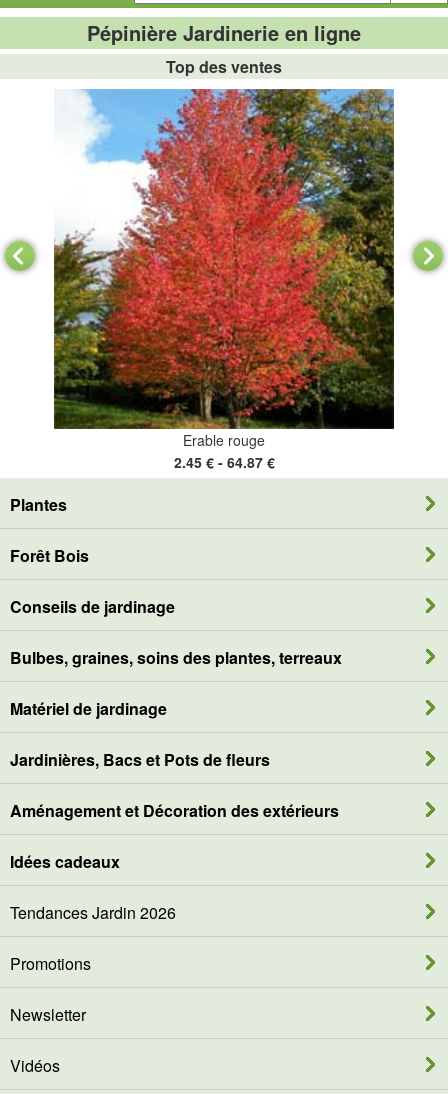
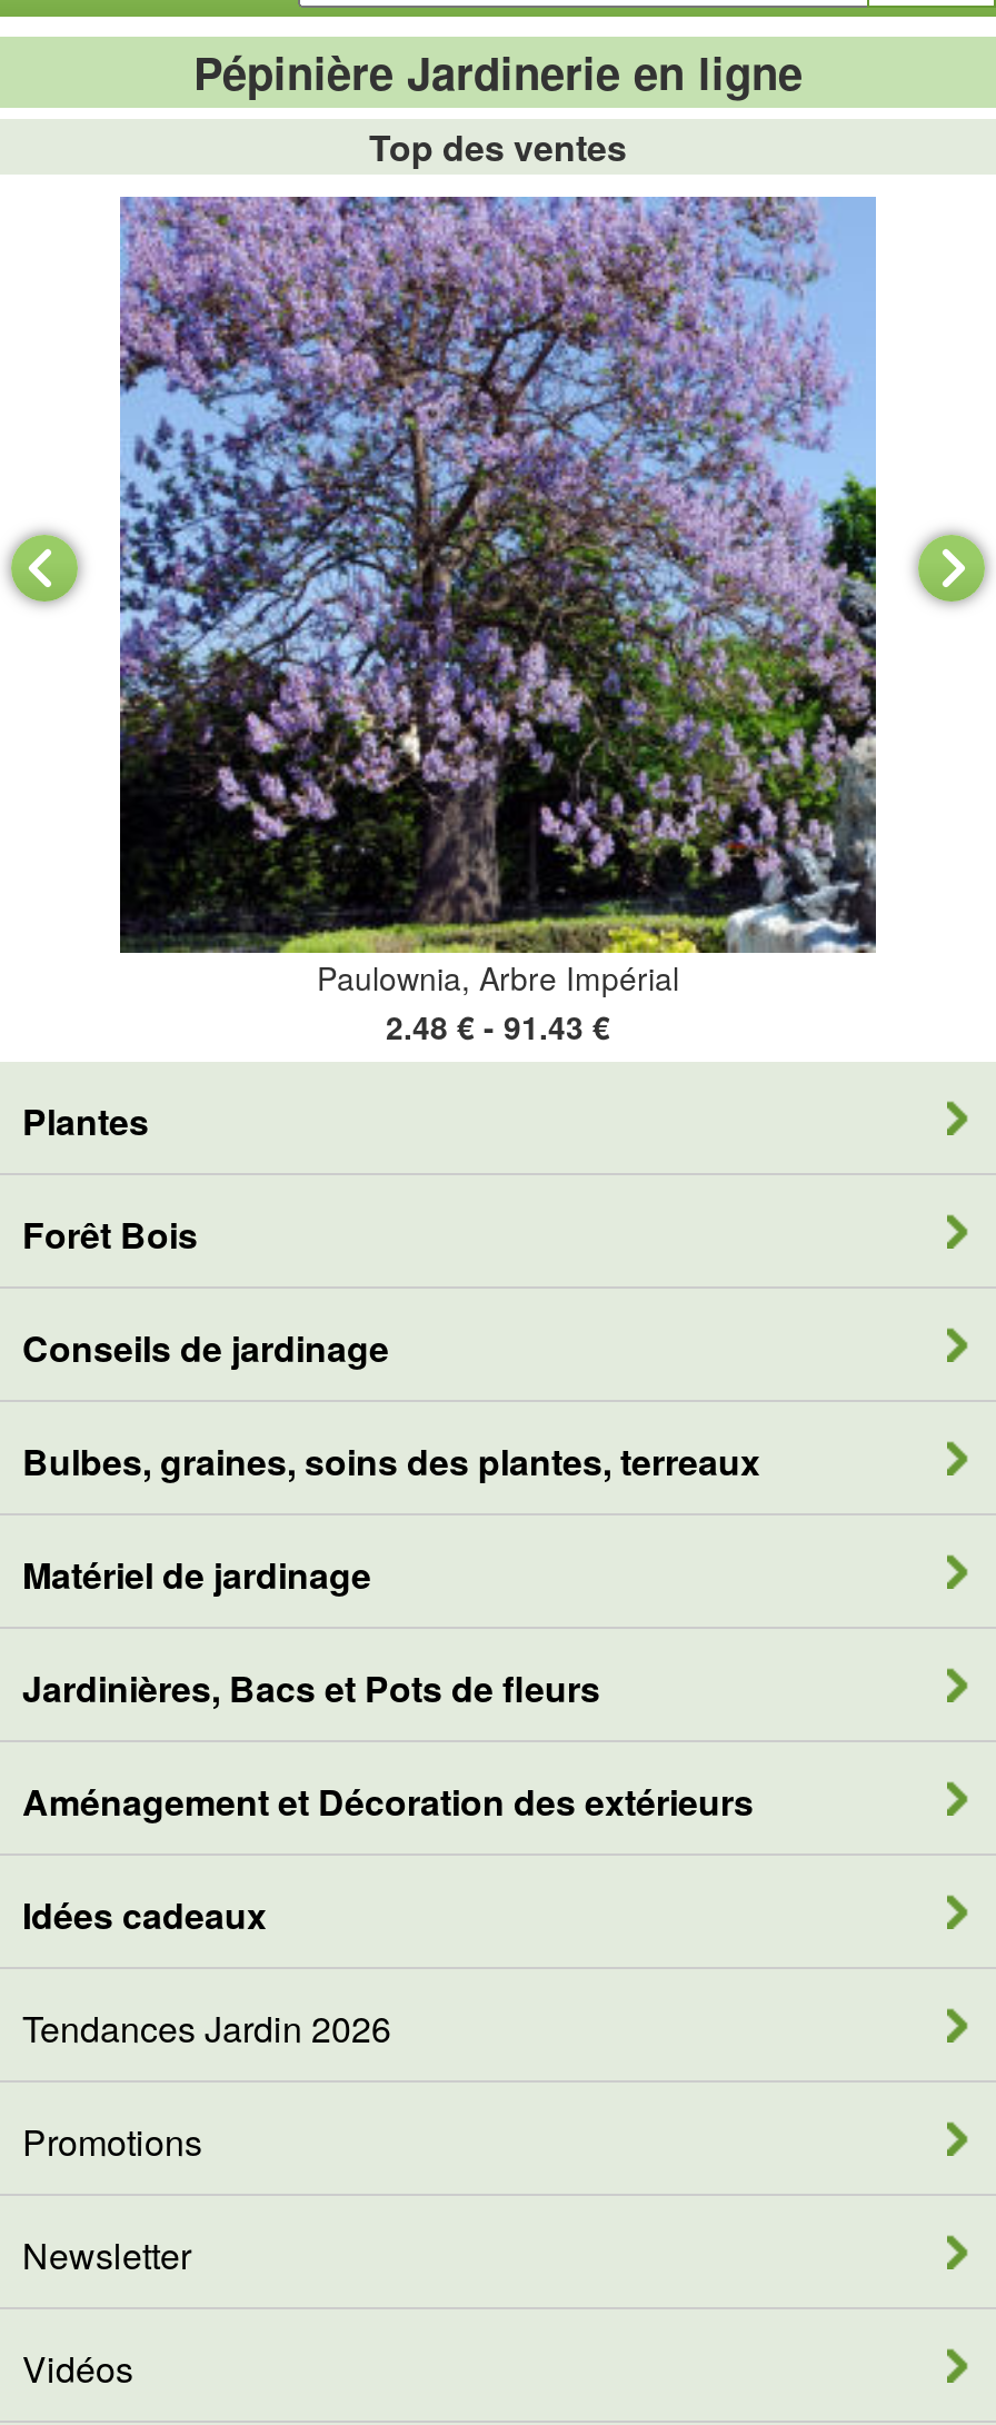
[53,88,395,472] [image] | Erable rouge | 2.45 € - 64.87 € -> [118,195,878,1048] [image] | Paulownia, Arbre Impérial | 2.48 € - 91.43 €

